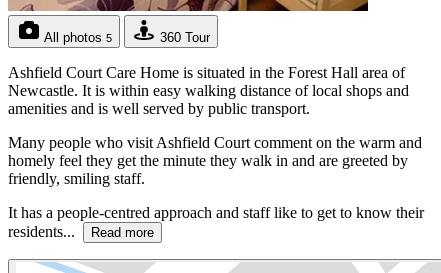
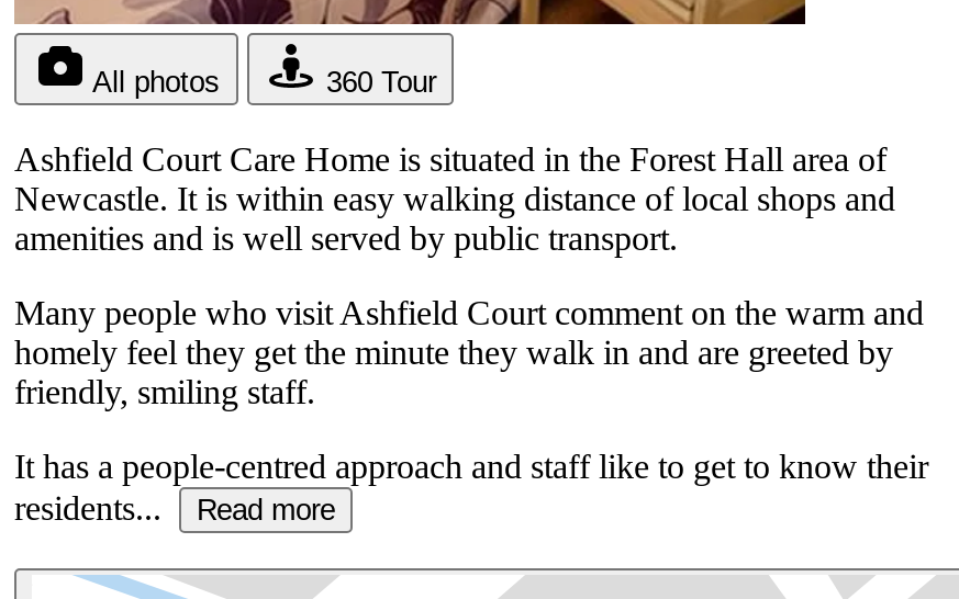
[40,30,111,45] All photos 5 -> [86,66,220,99] All photos

